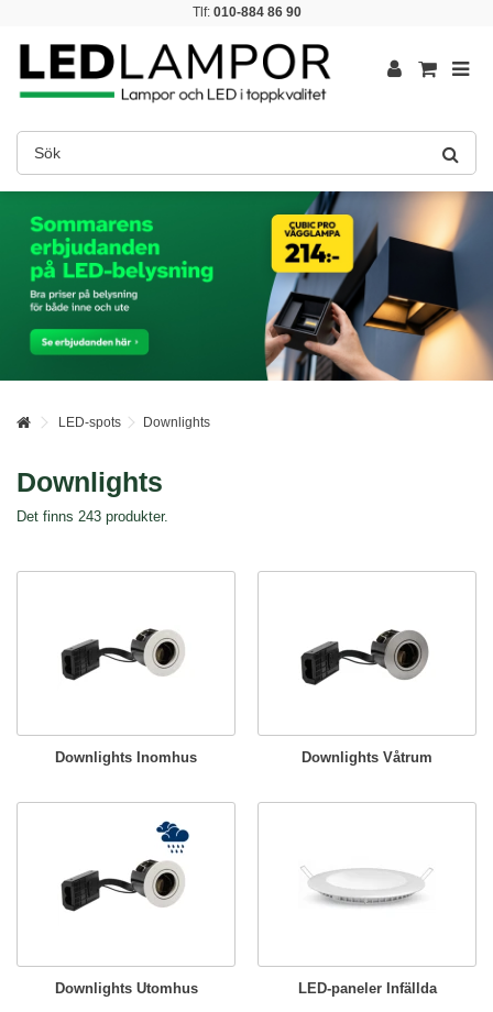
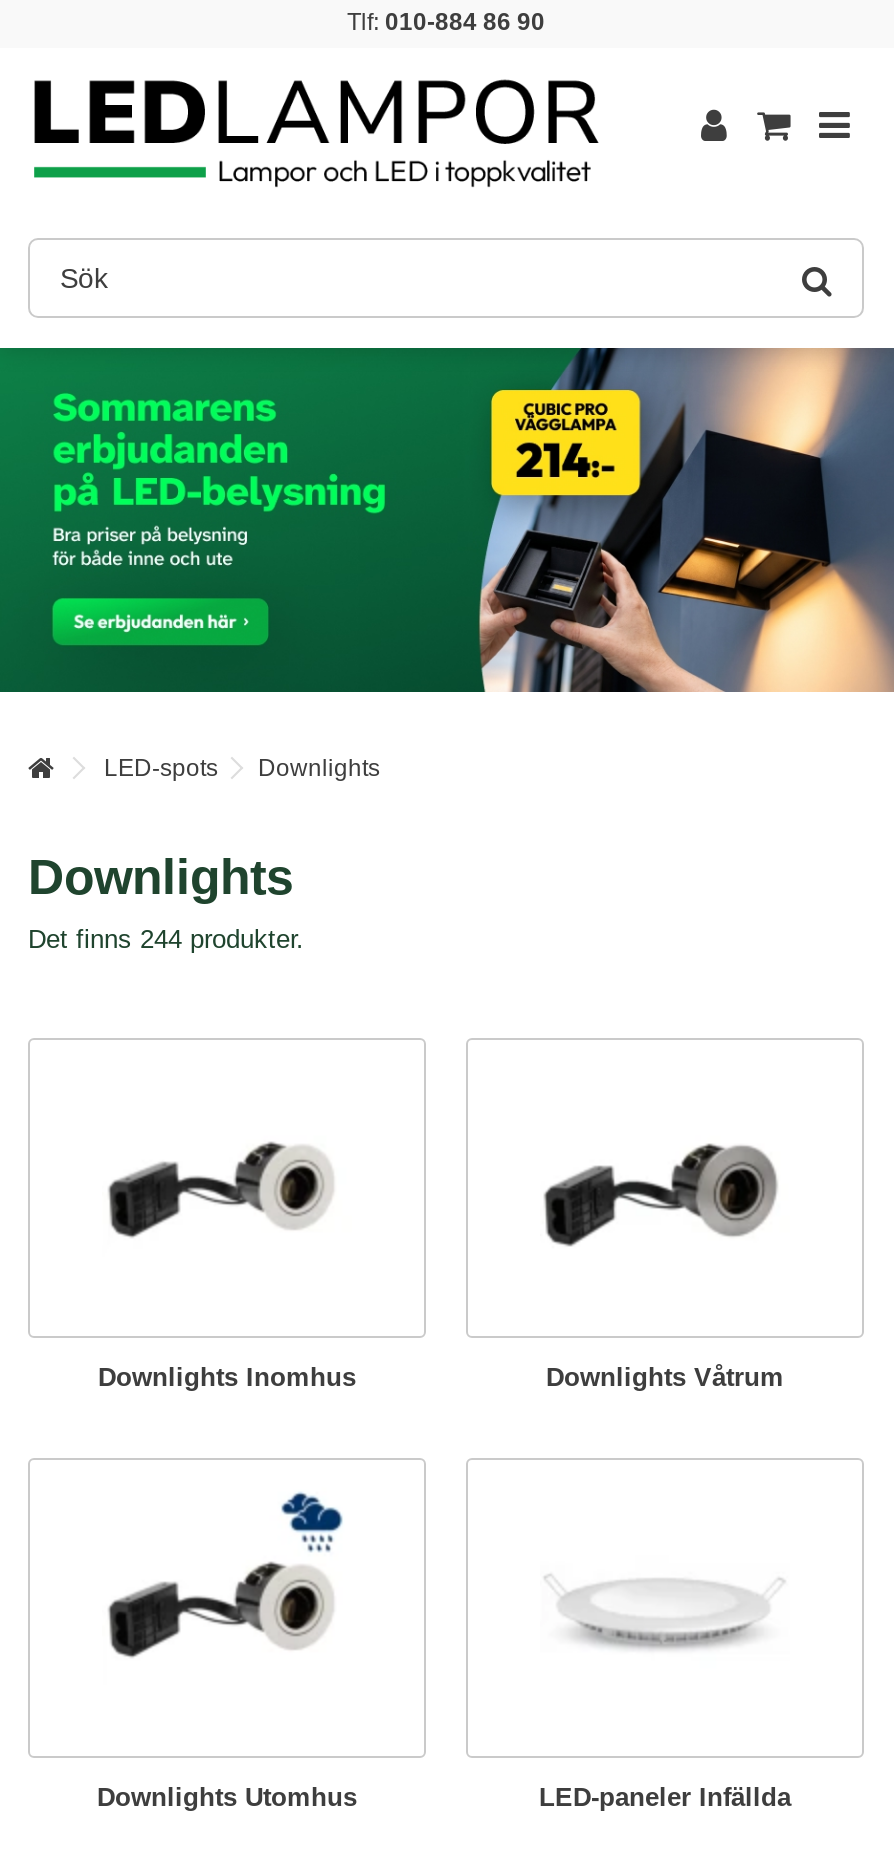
[17,509,168,525] Det finns 243 produkter. -> [28,925,304,955] Det finns 244 produkter.

